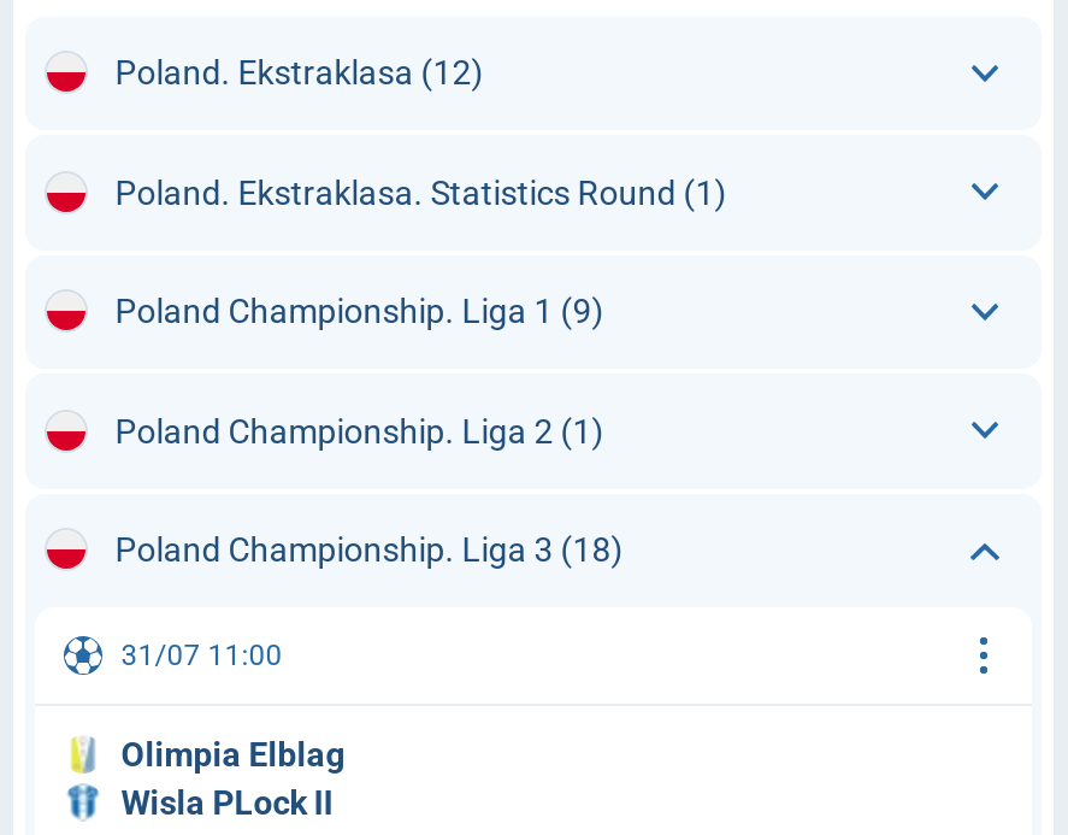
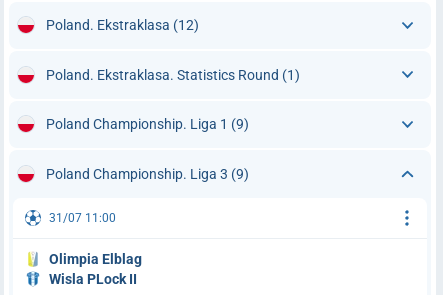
[115,412,623,569] Poland Championship. Liga 2 (1) | Poland Championship. Liga 3 (18) -> [46,166,249,182] Poland Championship. Liga 3 (9)

